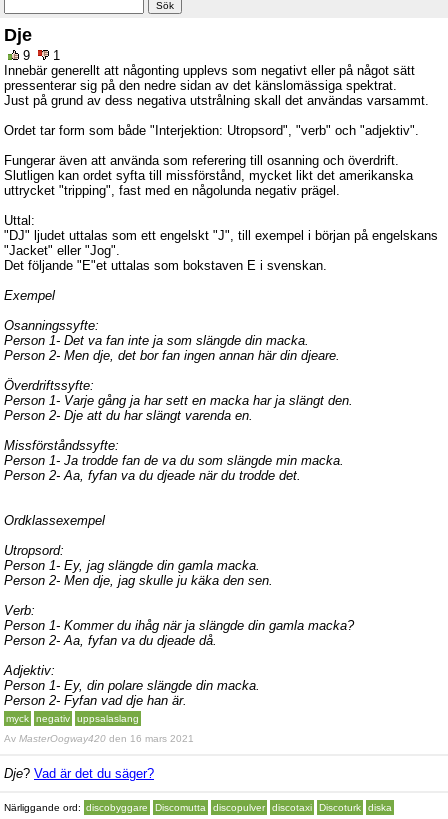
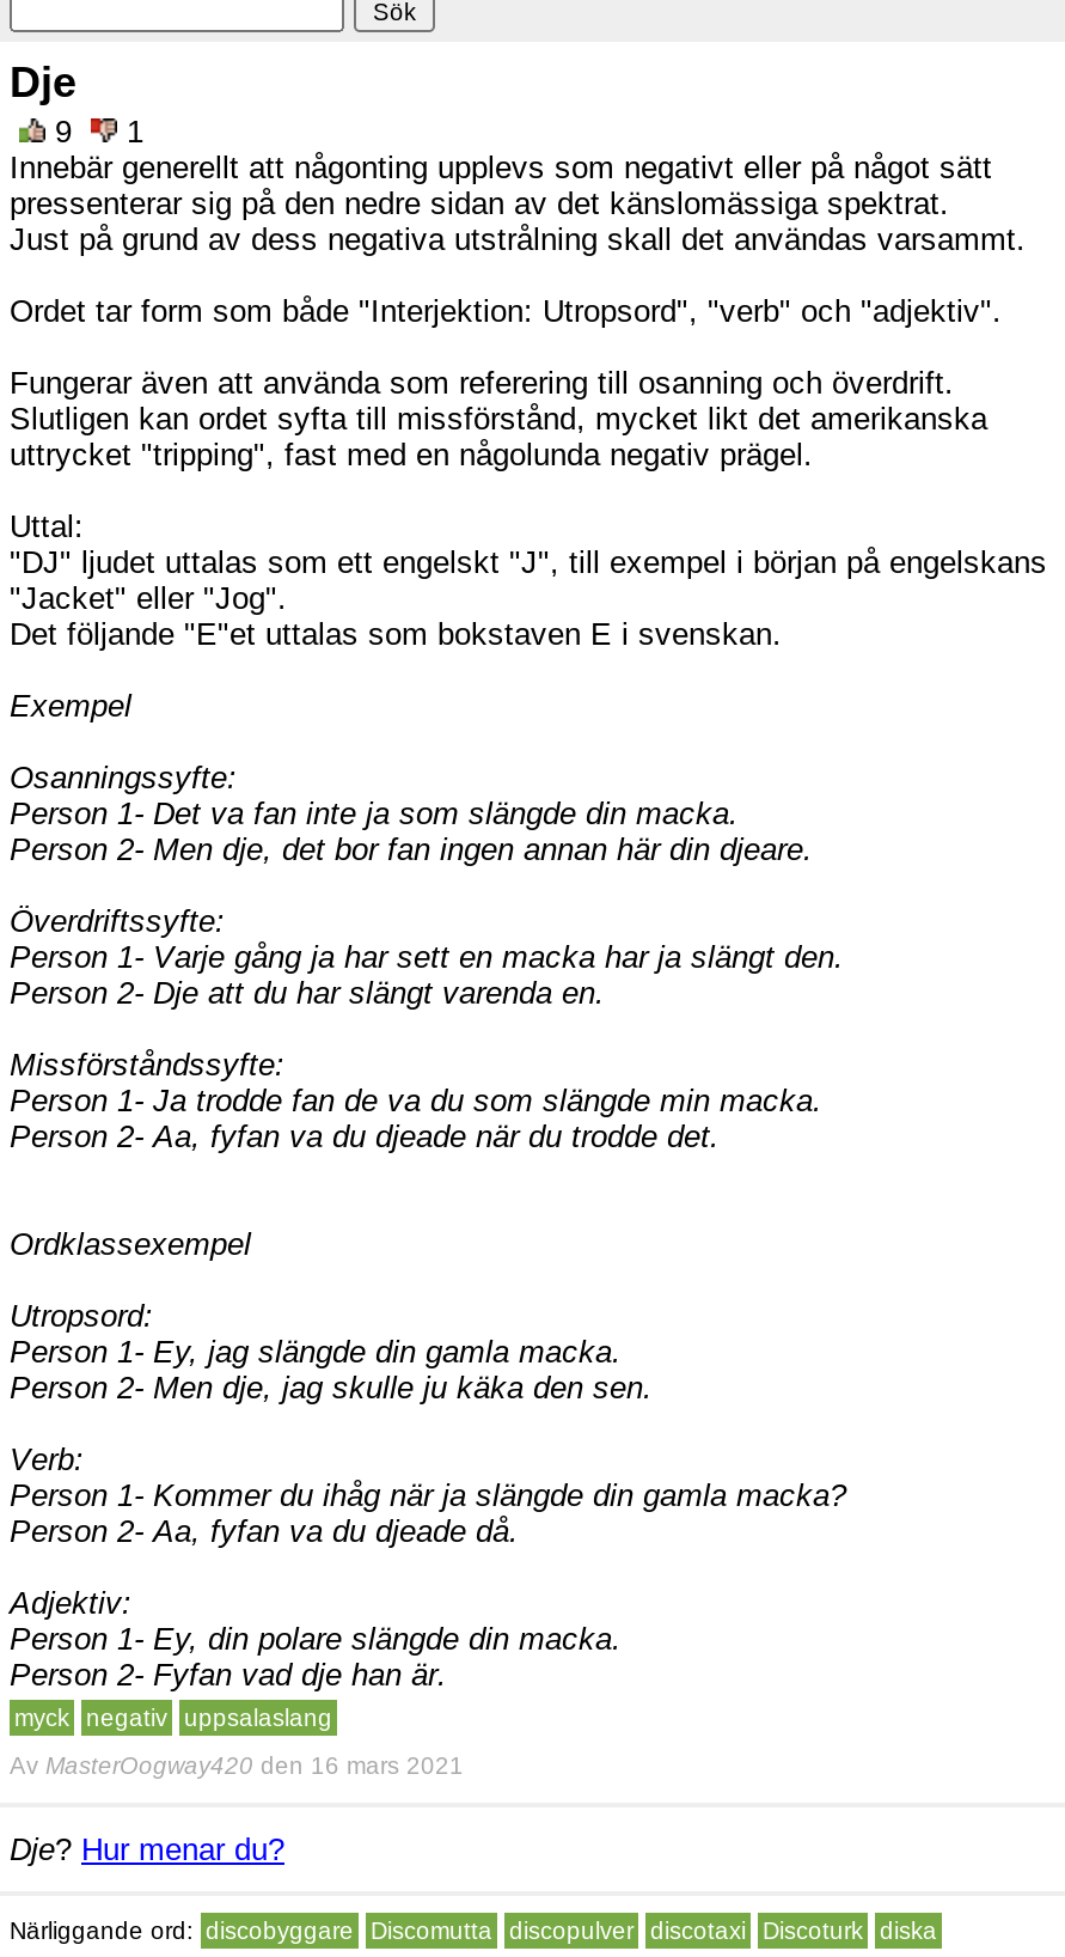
[4,766,154,781] Dje? Vad är det du säger? -> [10,1832,284,1868] Dje? Hur menar du?

